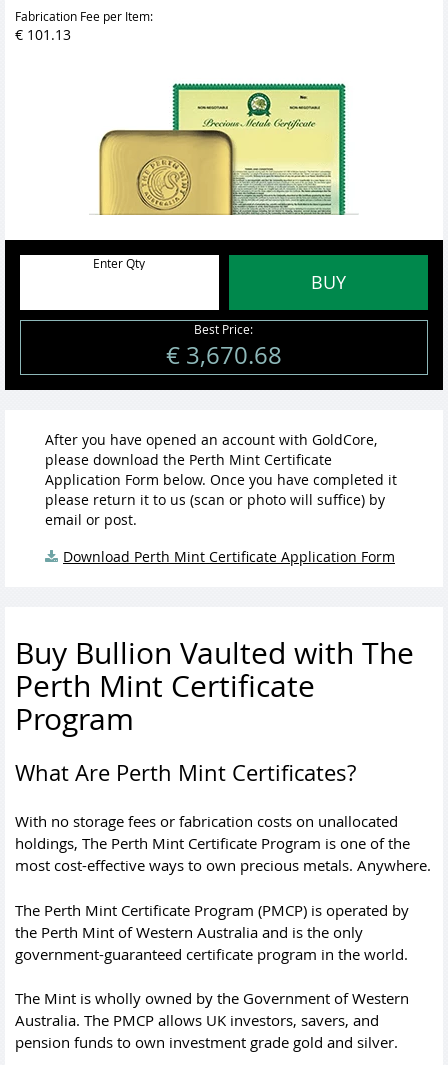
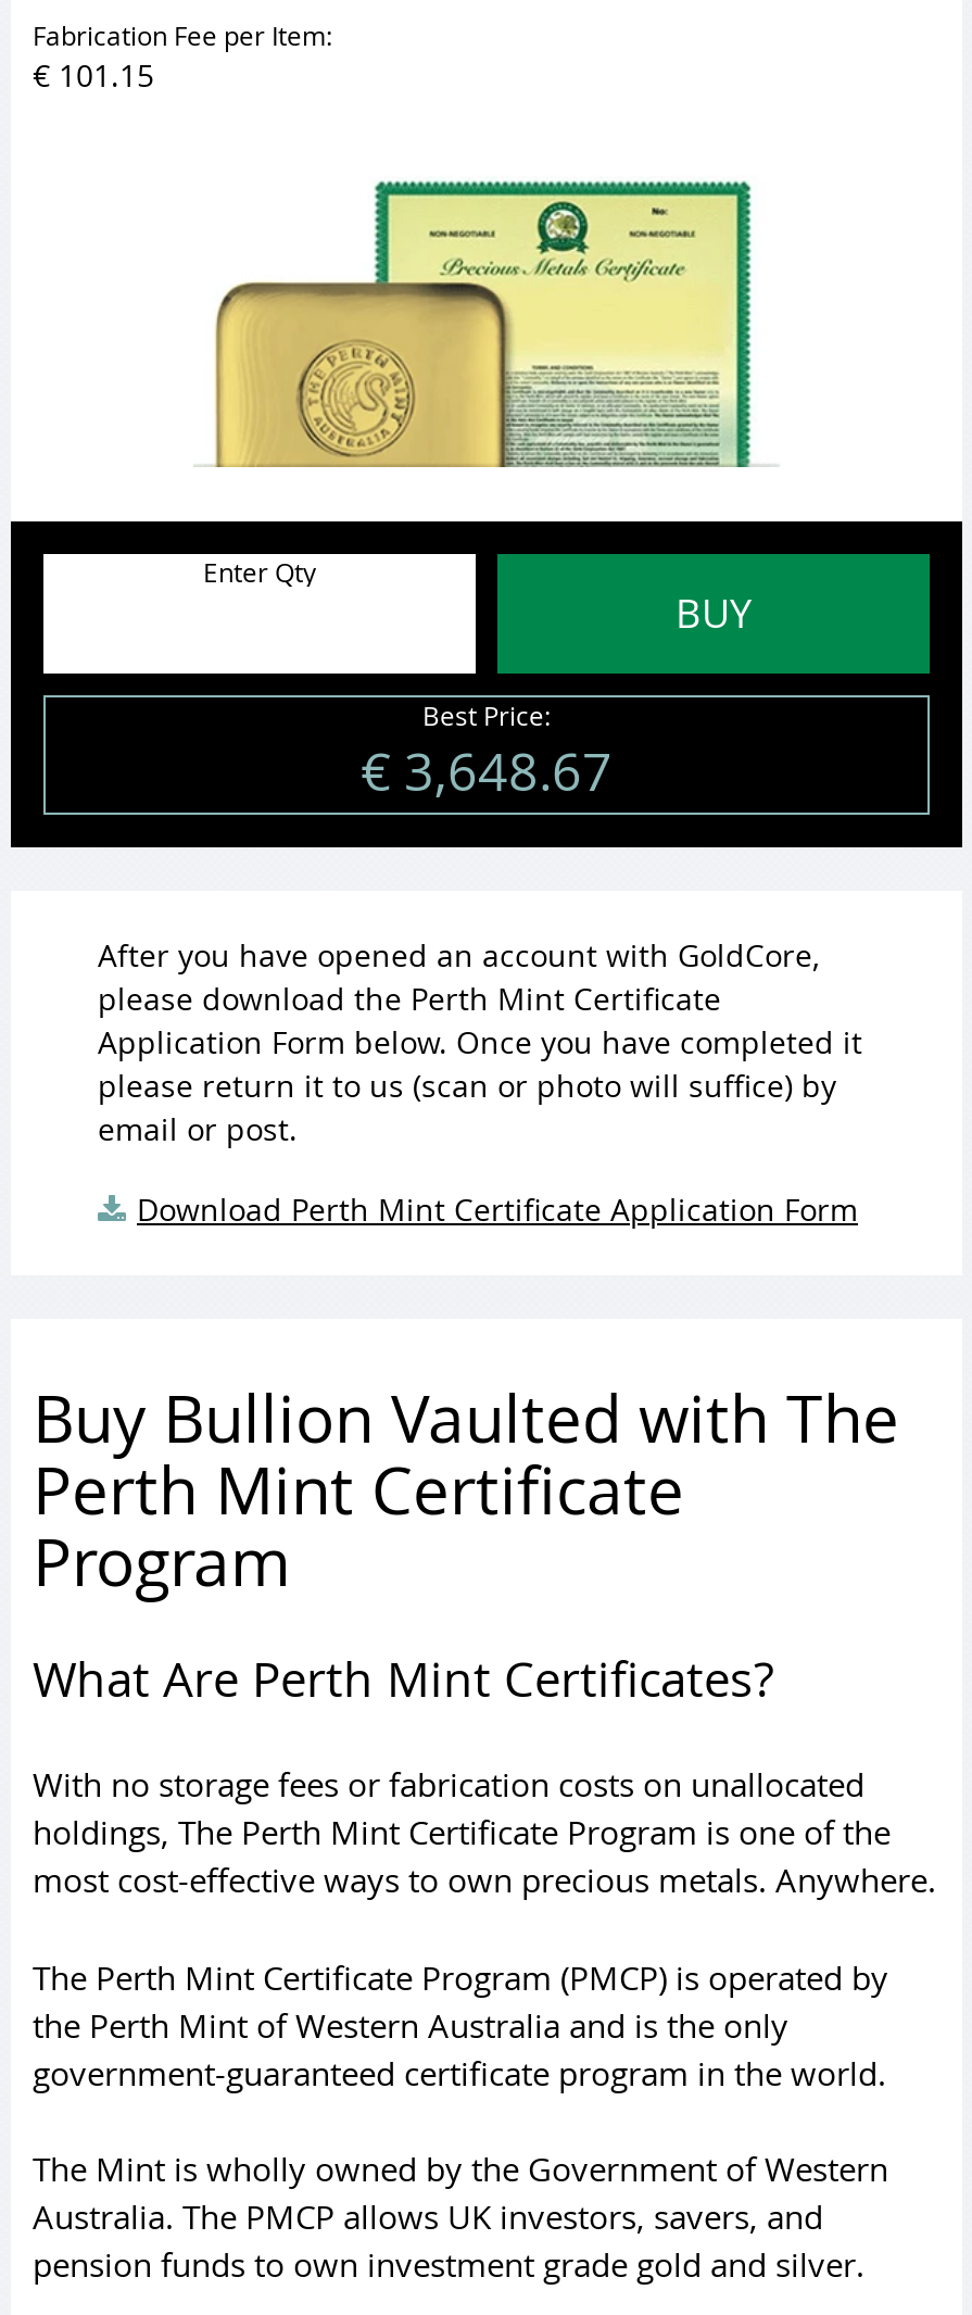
[15,25,71,44] € 101.13 -> [33,54,154,96] € 101.15
[166,339,282,371] € 3,670.68 -> [361,737,613,807] € 3,648.67

